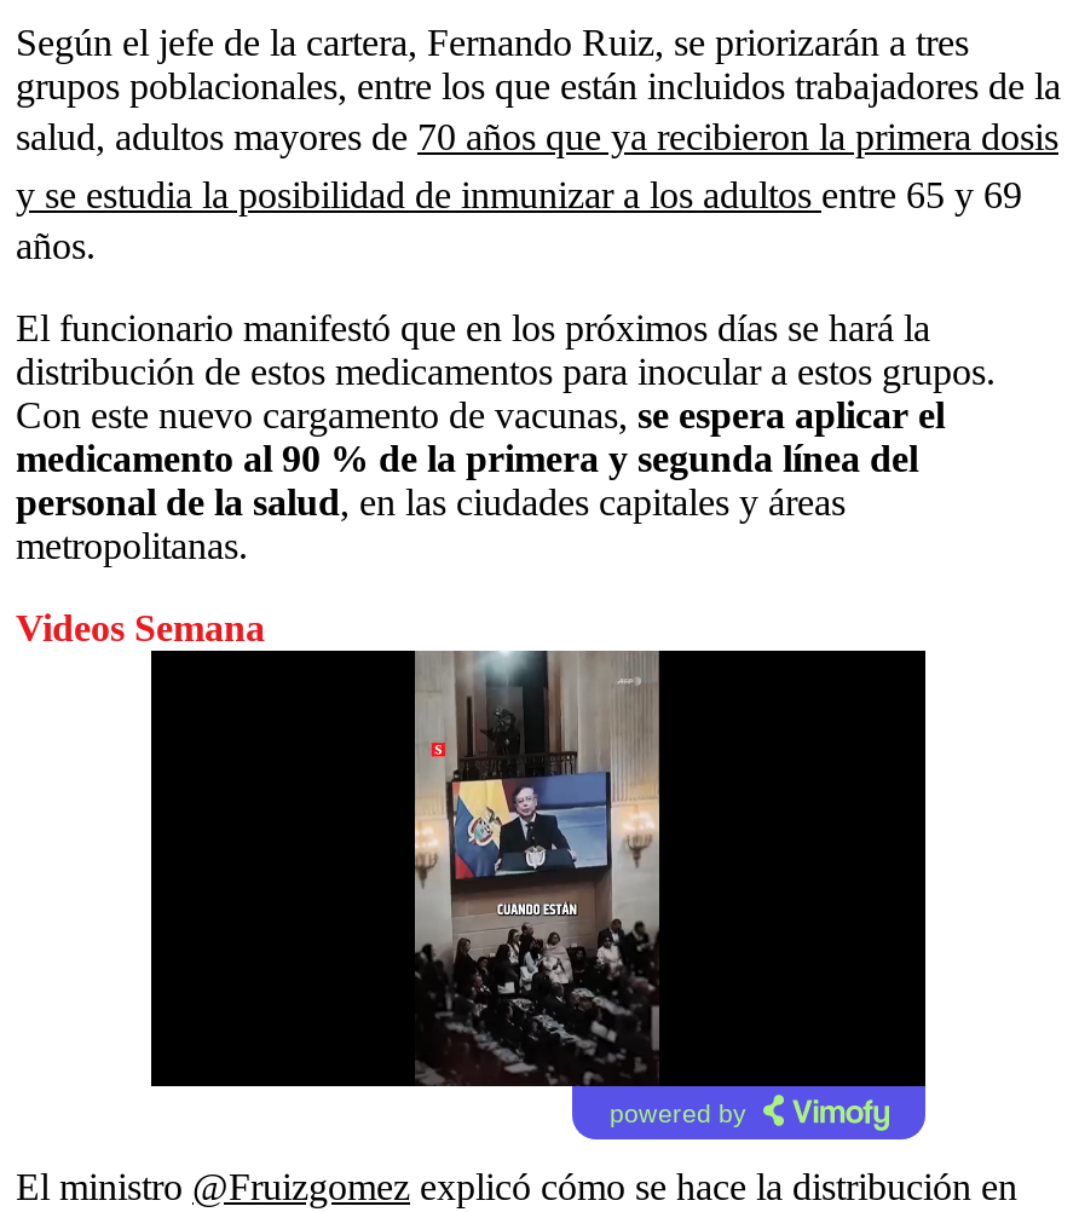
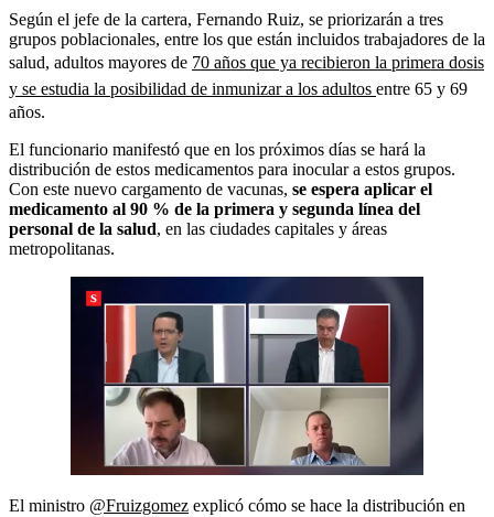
[16,606,265,647] Videos Semana -> none
[151,648,928,1142] [image] -> [69,276,425,484] [image]
[610,1097,748,1126] powered by -> none

